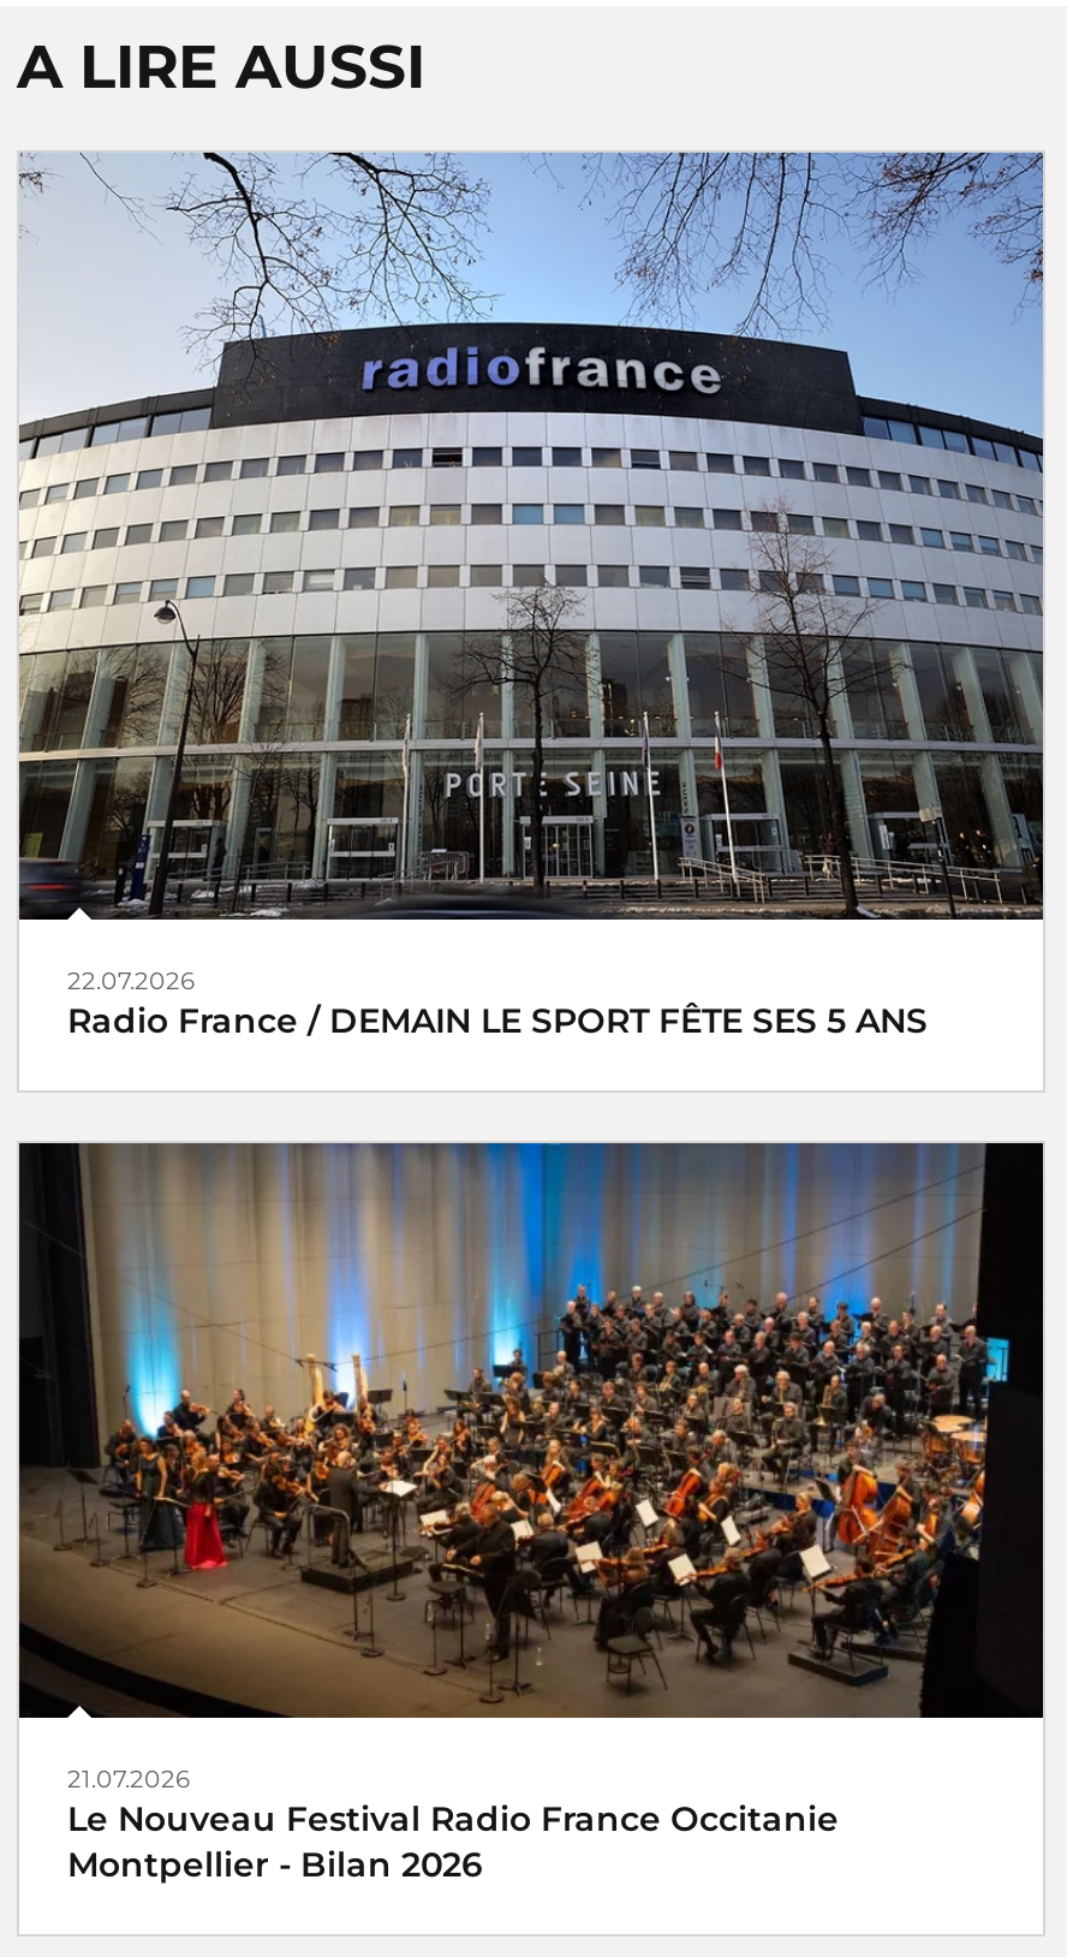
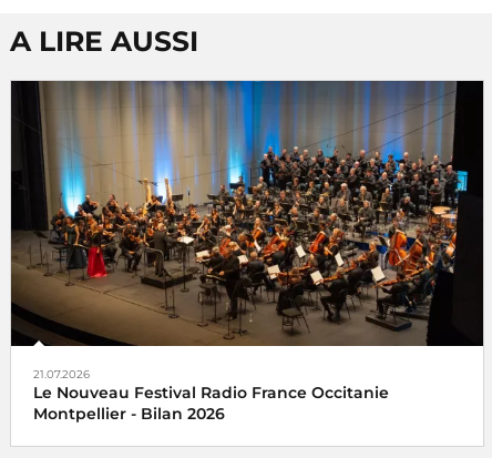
[17,150,1045,1042] [image] | 22.07.2026 | Radio France / DEMAIN LE SPORT FÊTE SES 5 ANS -> none

